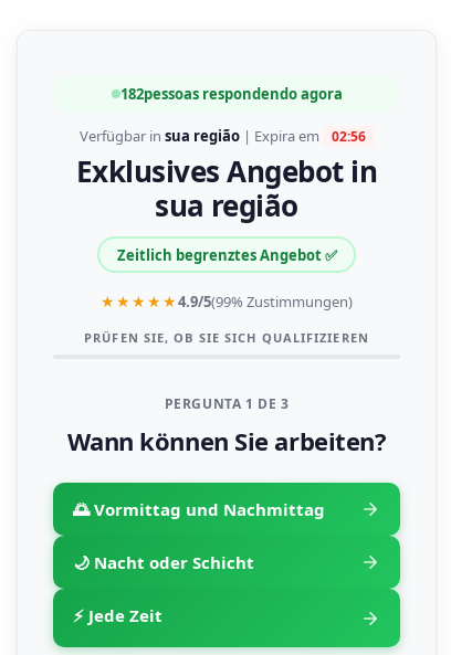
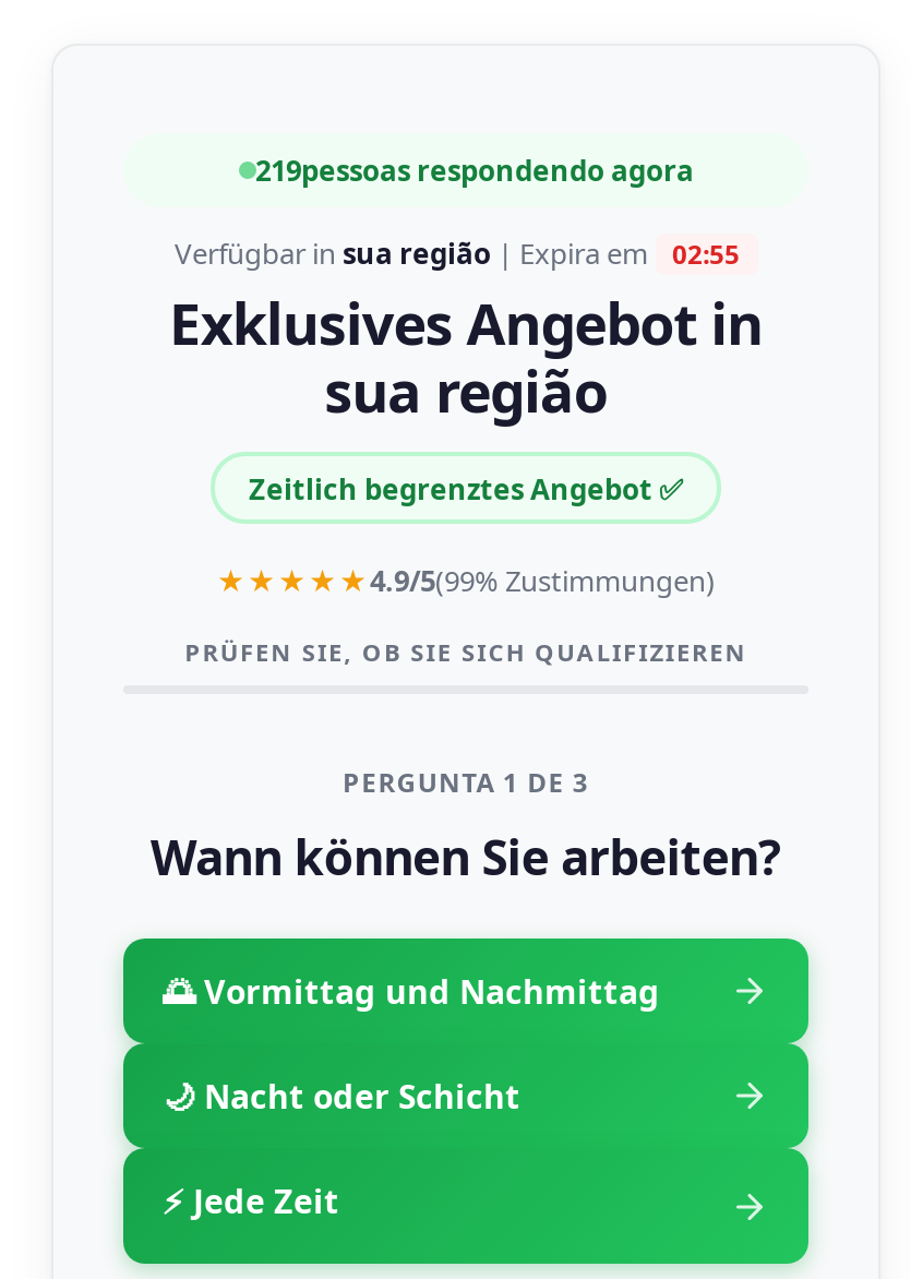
[120,84,342,104] 182pessoas respondendo agora -> [255,151,694,190] 219pessoas respondendo agora

